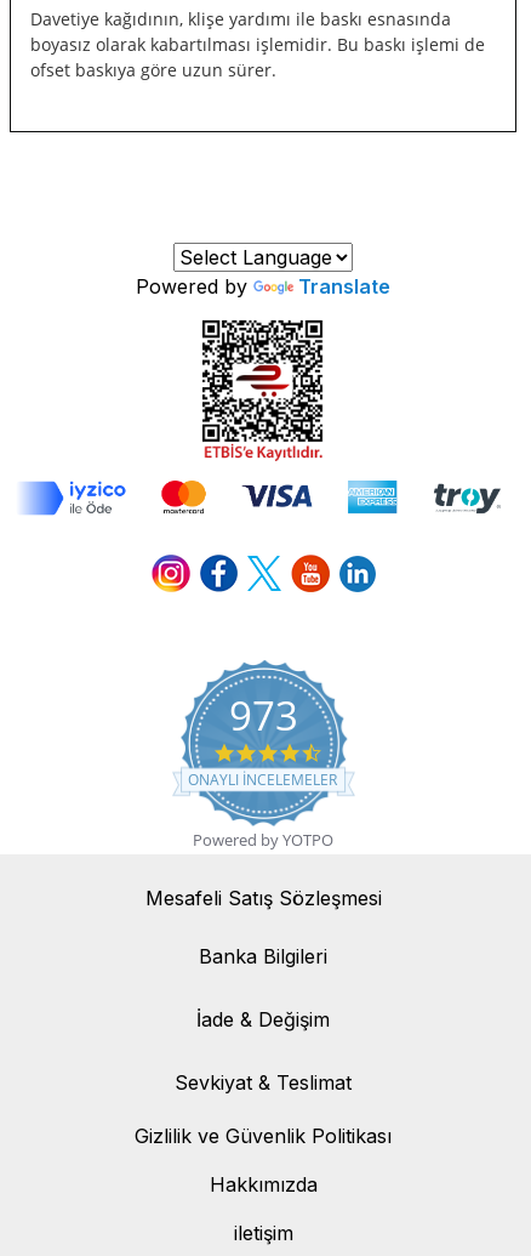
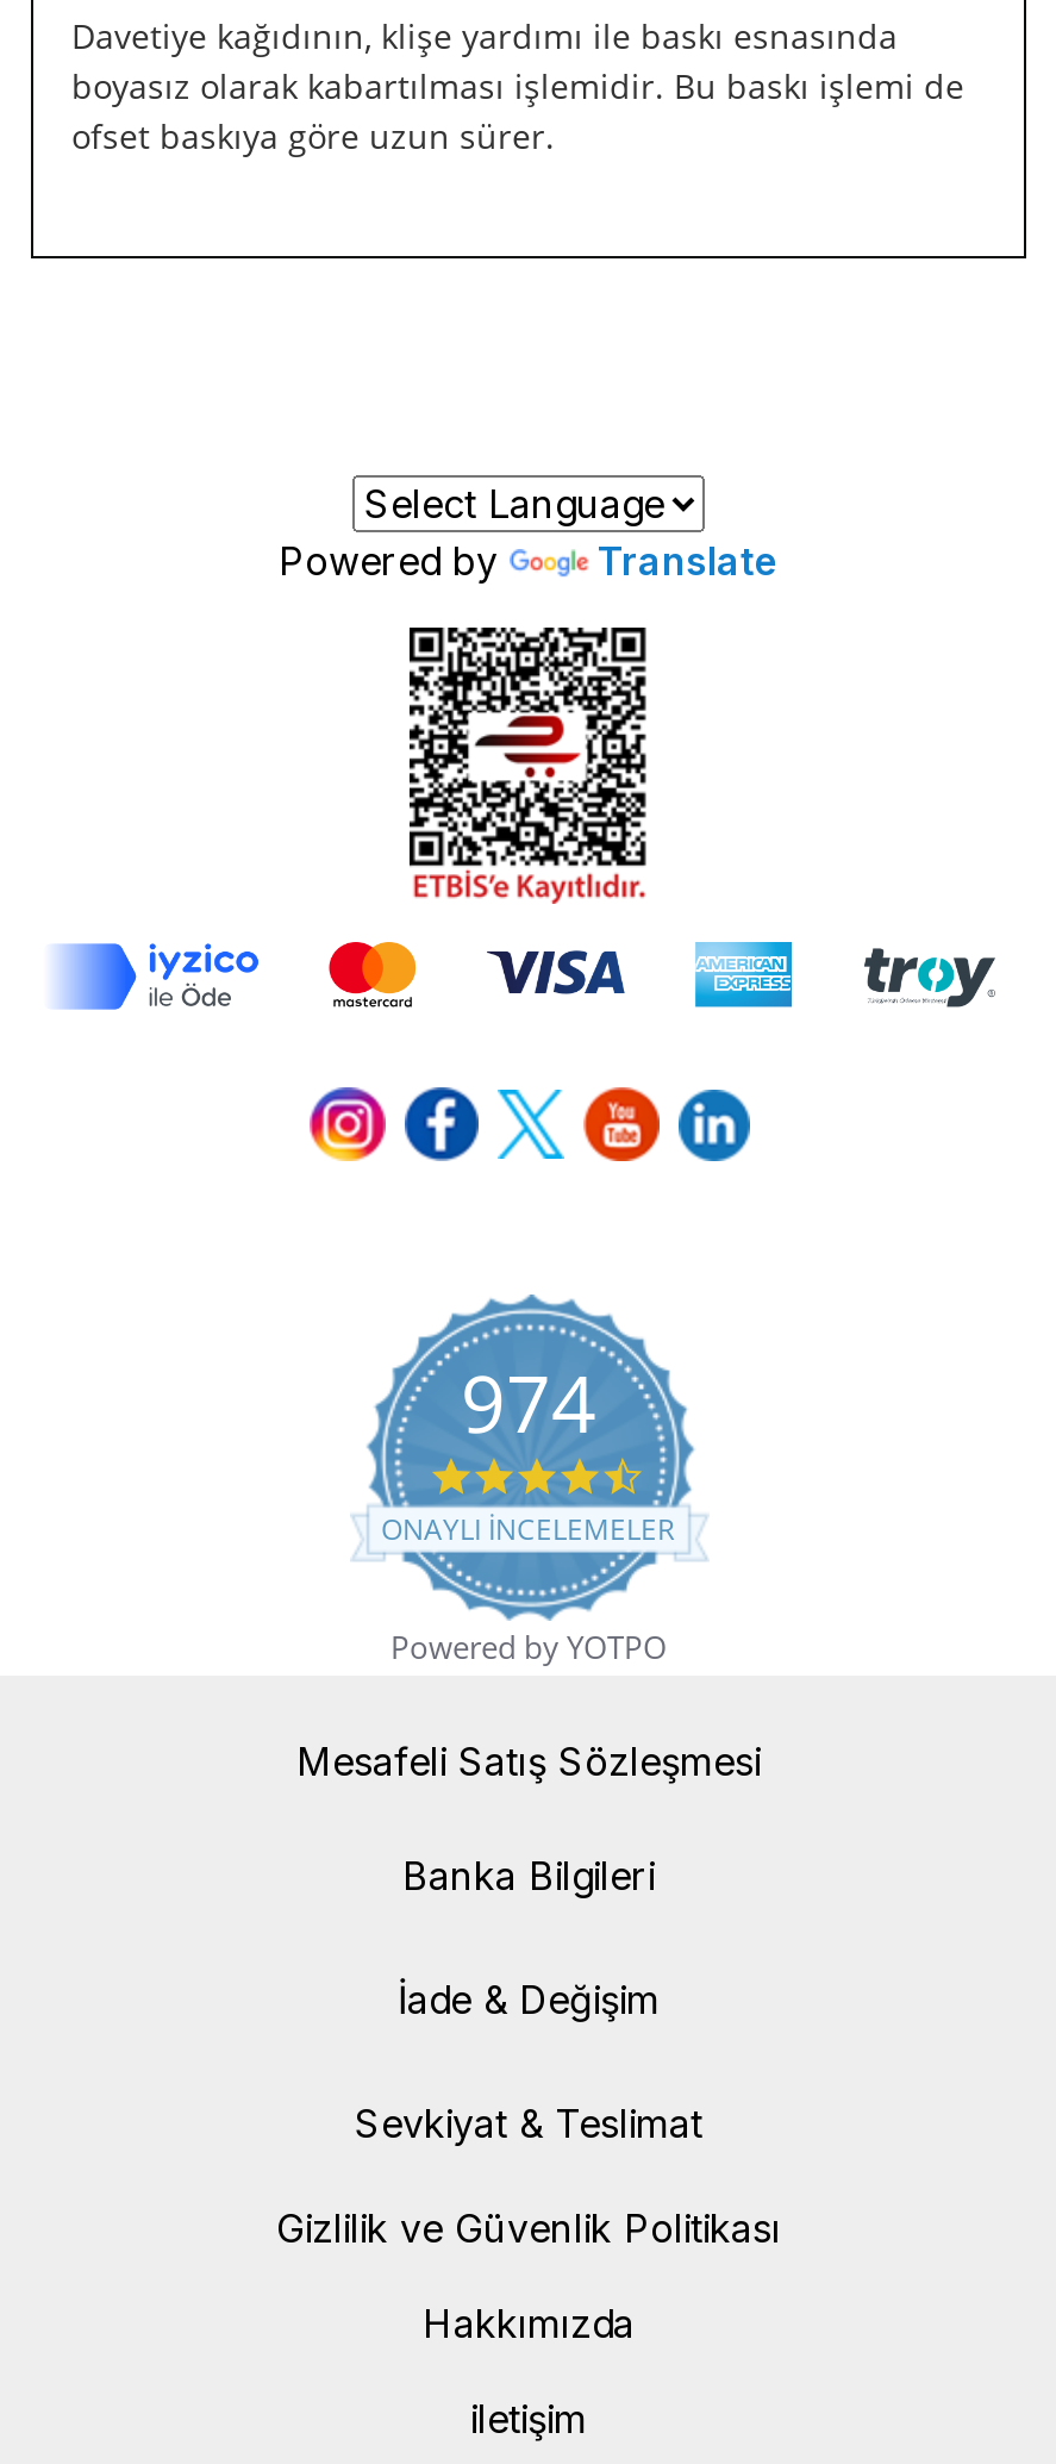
[229,689,298,743] 973 -> [461,1350,596,1458] 974

